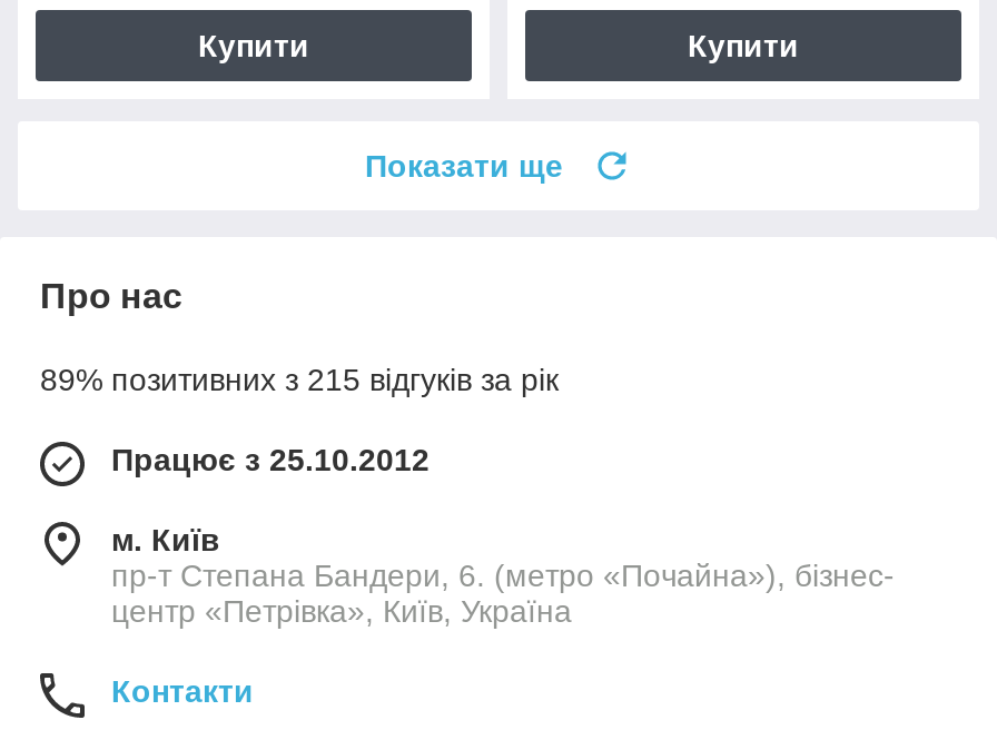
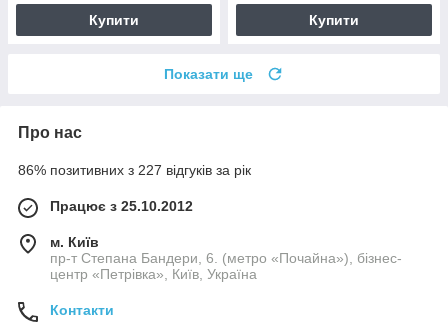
[40,363,559,398] 89% позитивних з 215 відгуків за рік -> [18,162,251,178] 86% позитивних з 227 відгуків за рік

